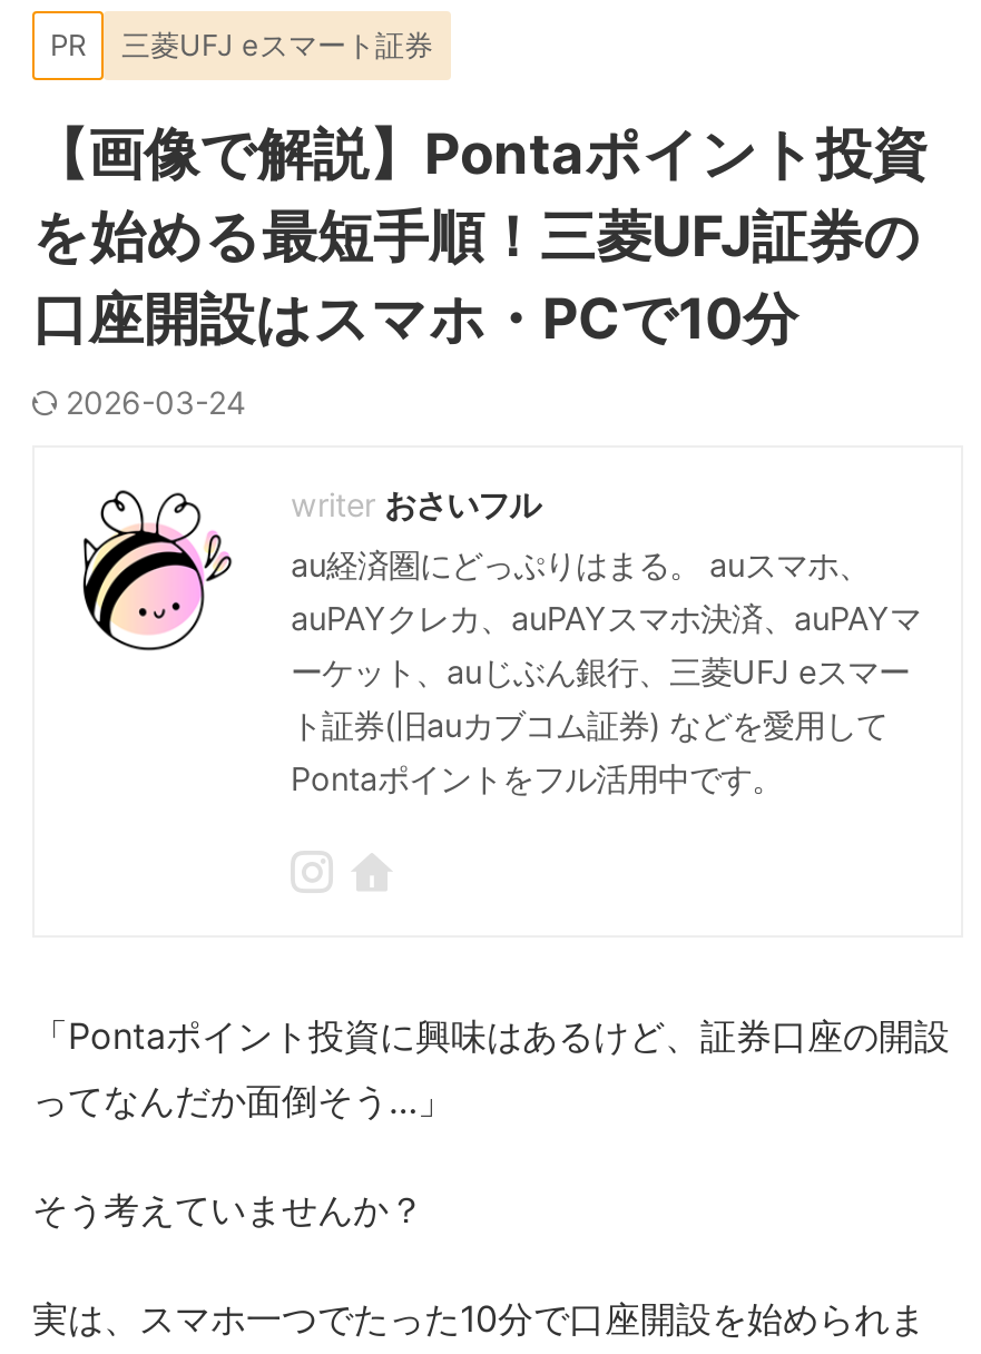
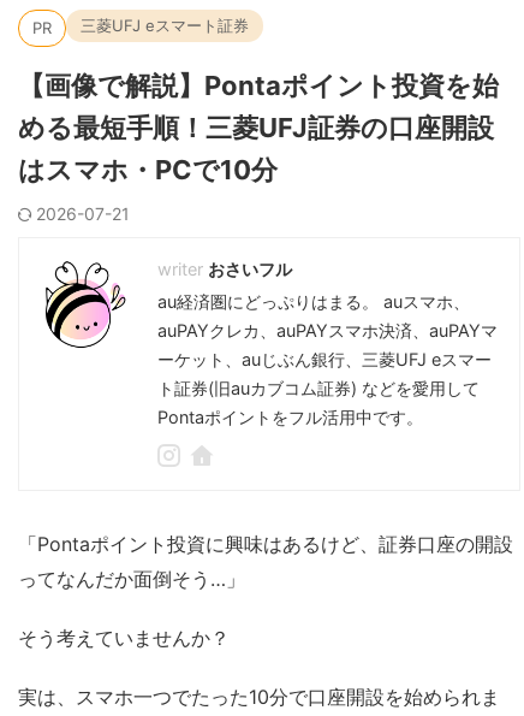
[66,383,246,421] 2026-03-24 -> [36,203,130,224] 2026-07-21

